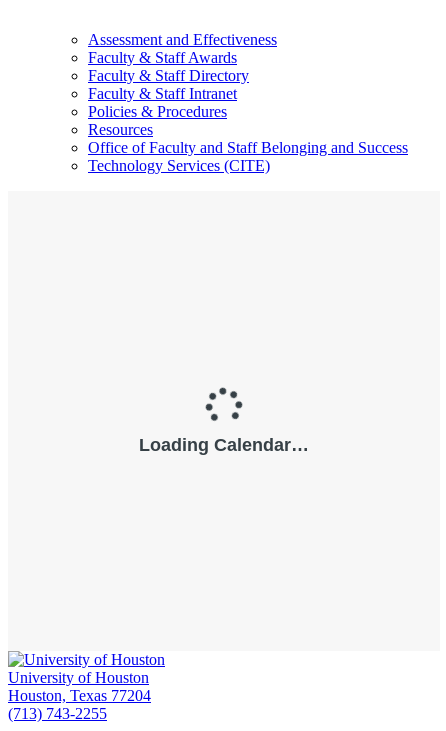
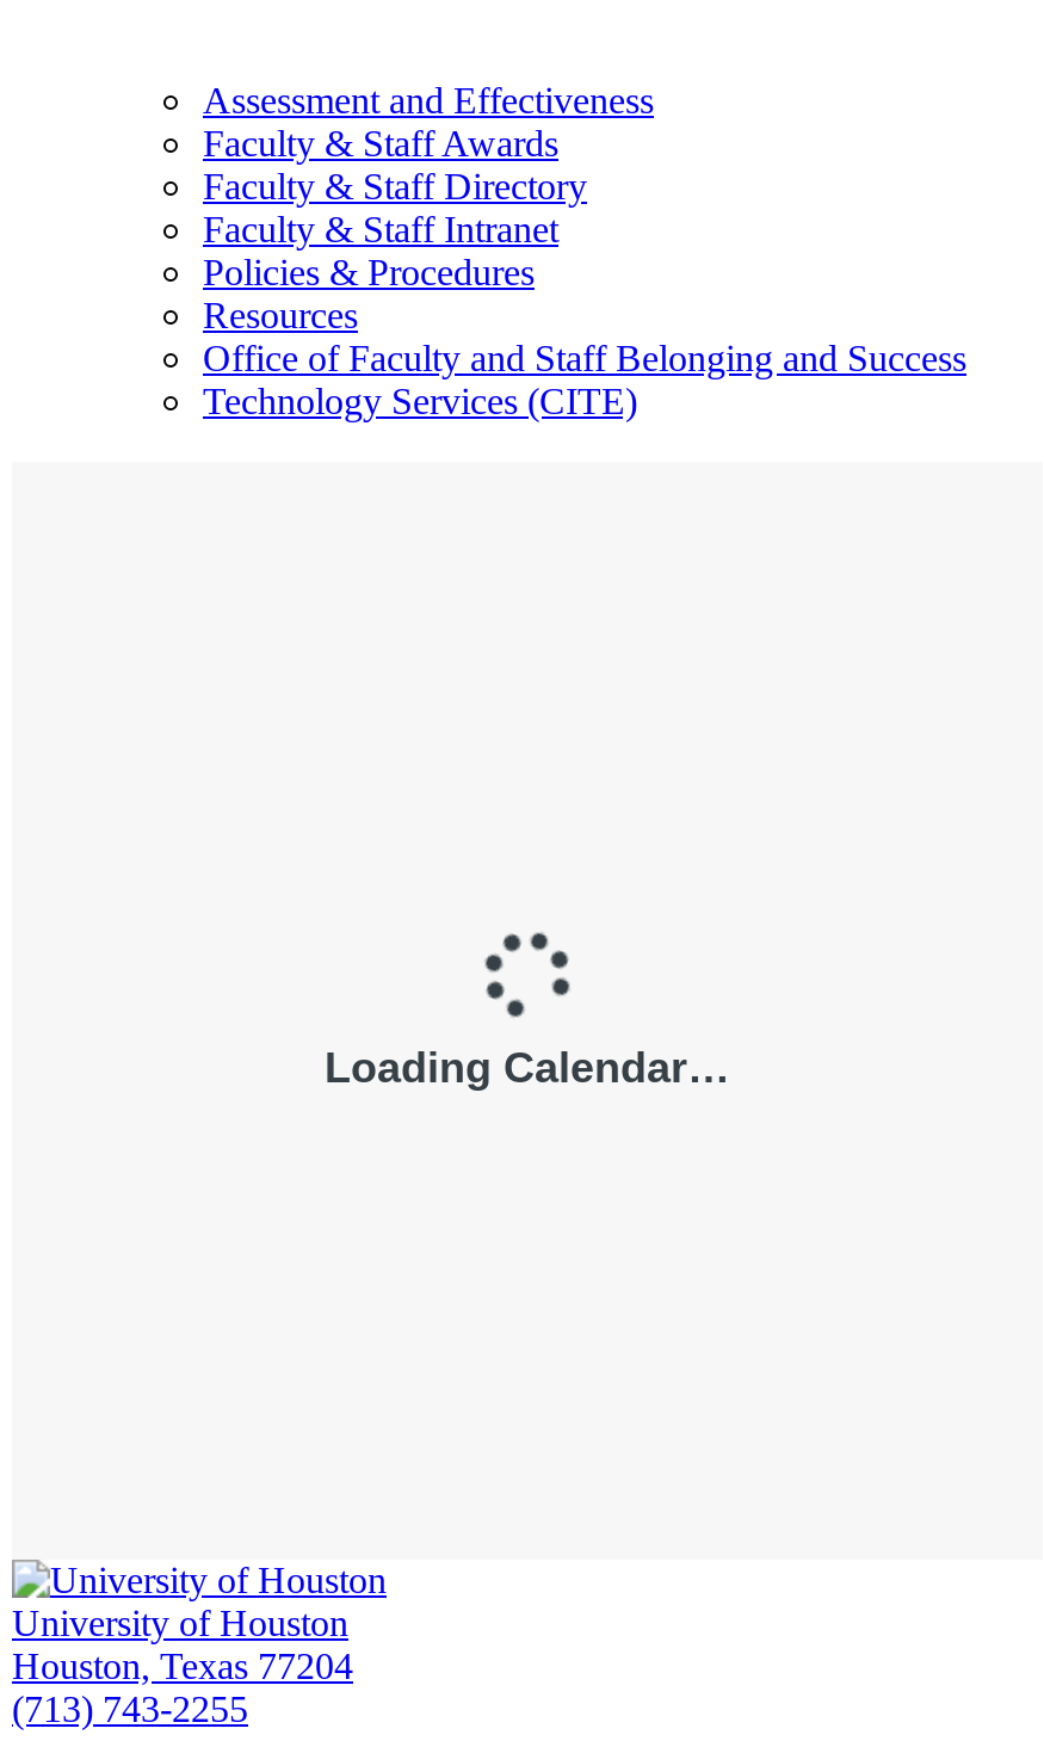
[204,386,244,424] [image] -> [482,930,573,1020] [image]

